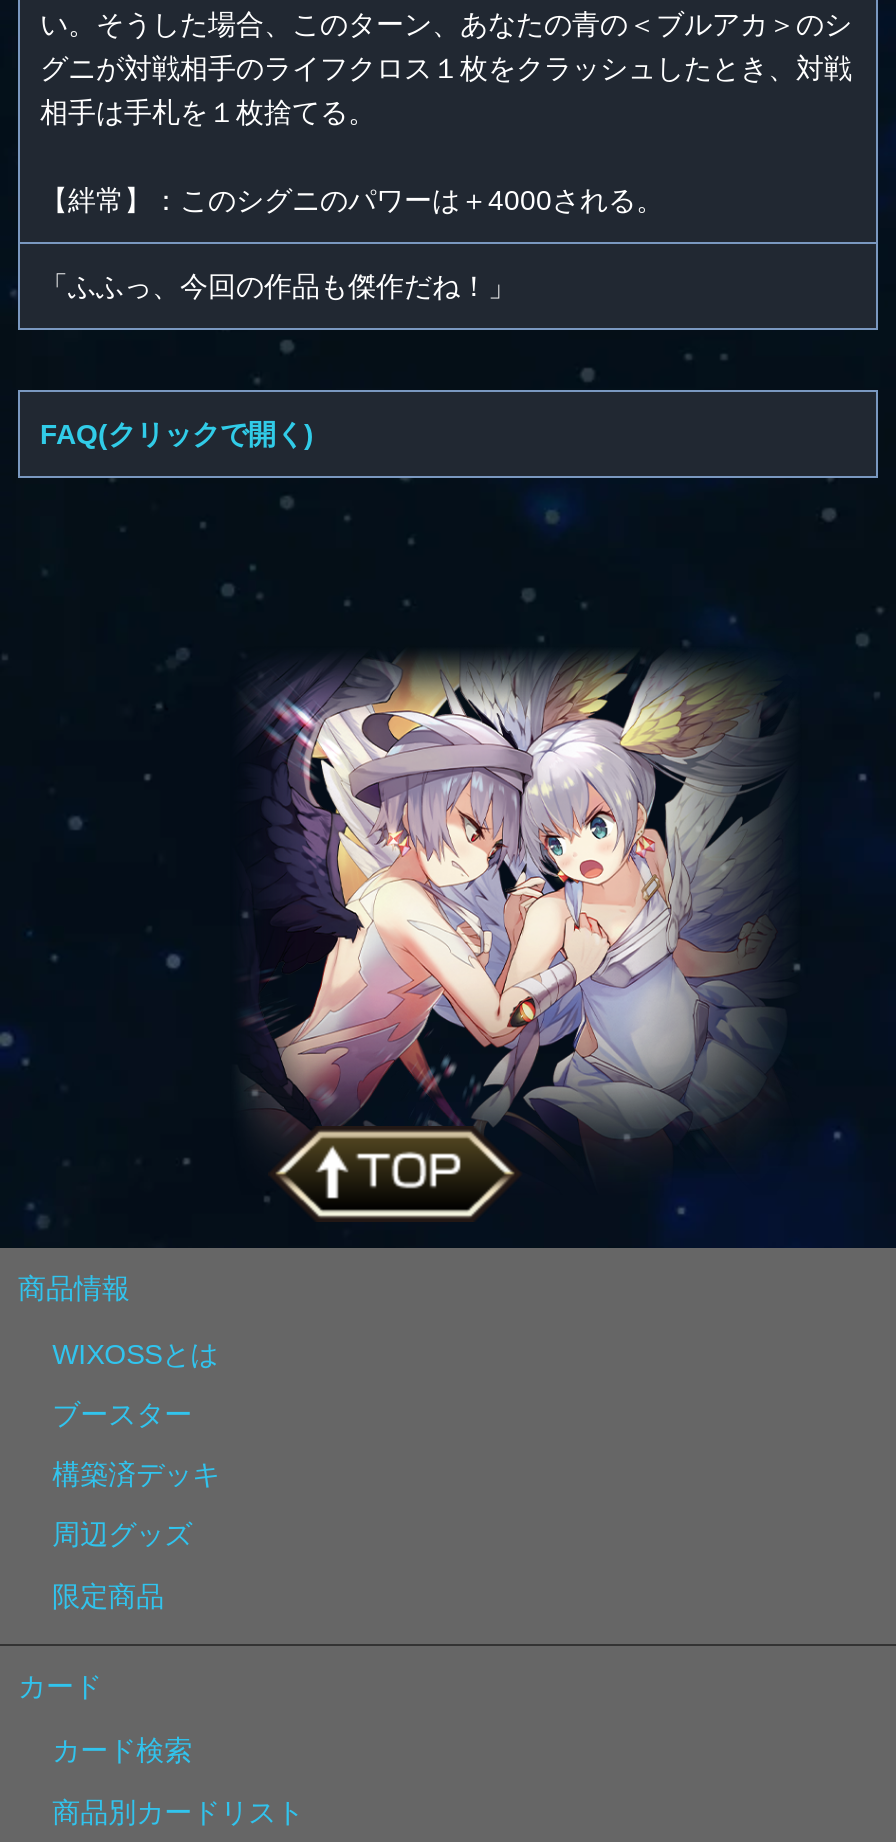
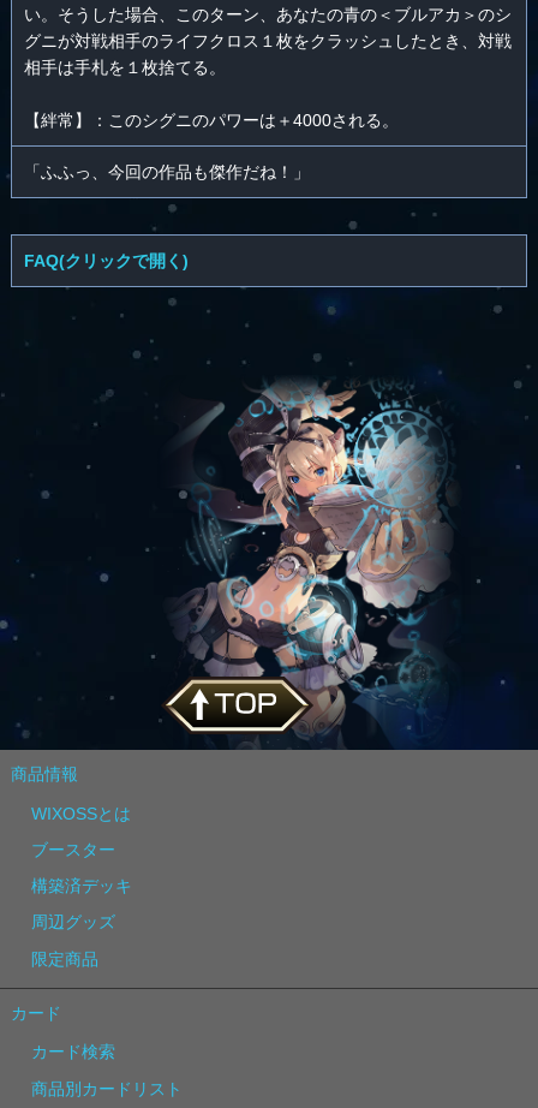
[244,638,774,1246] [image] -> [148,380,465,747] [image]

